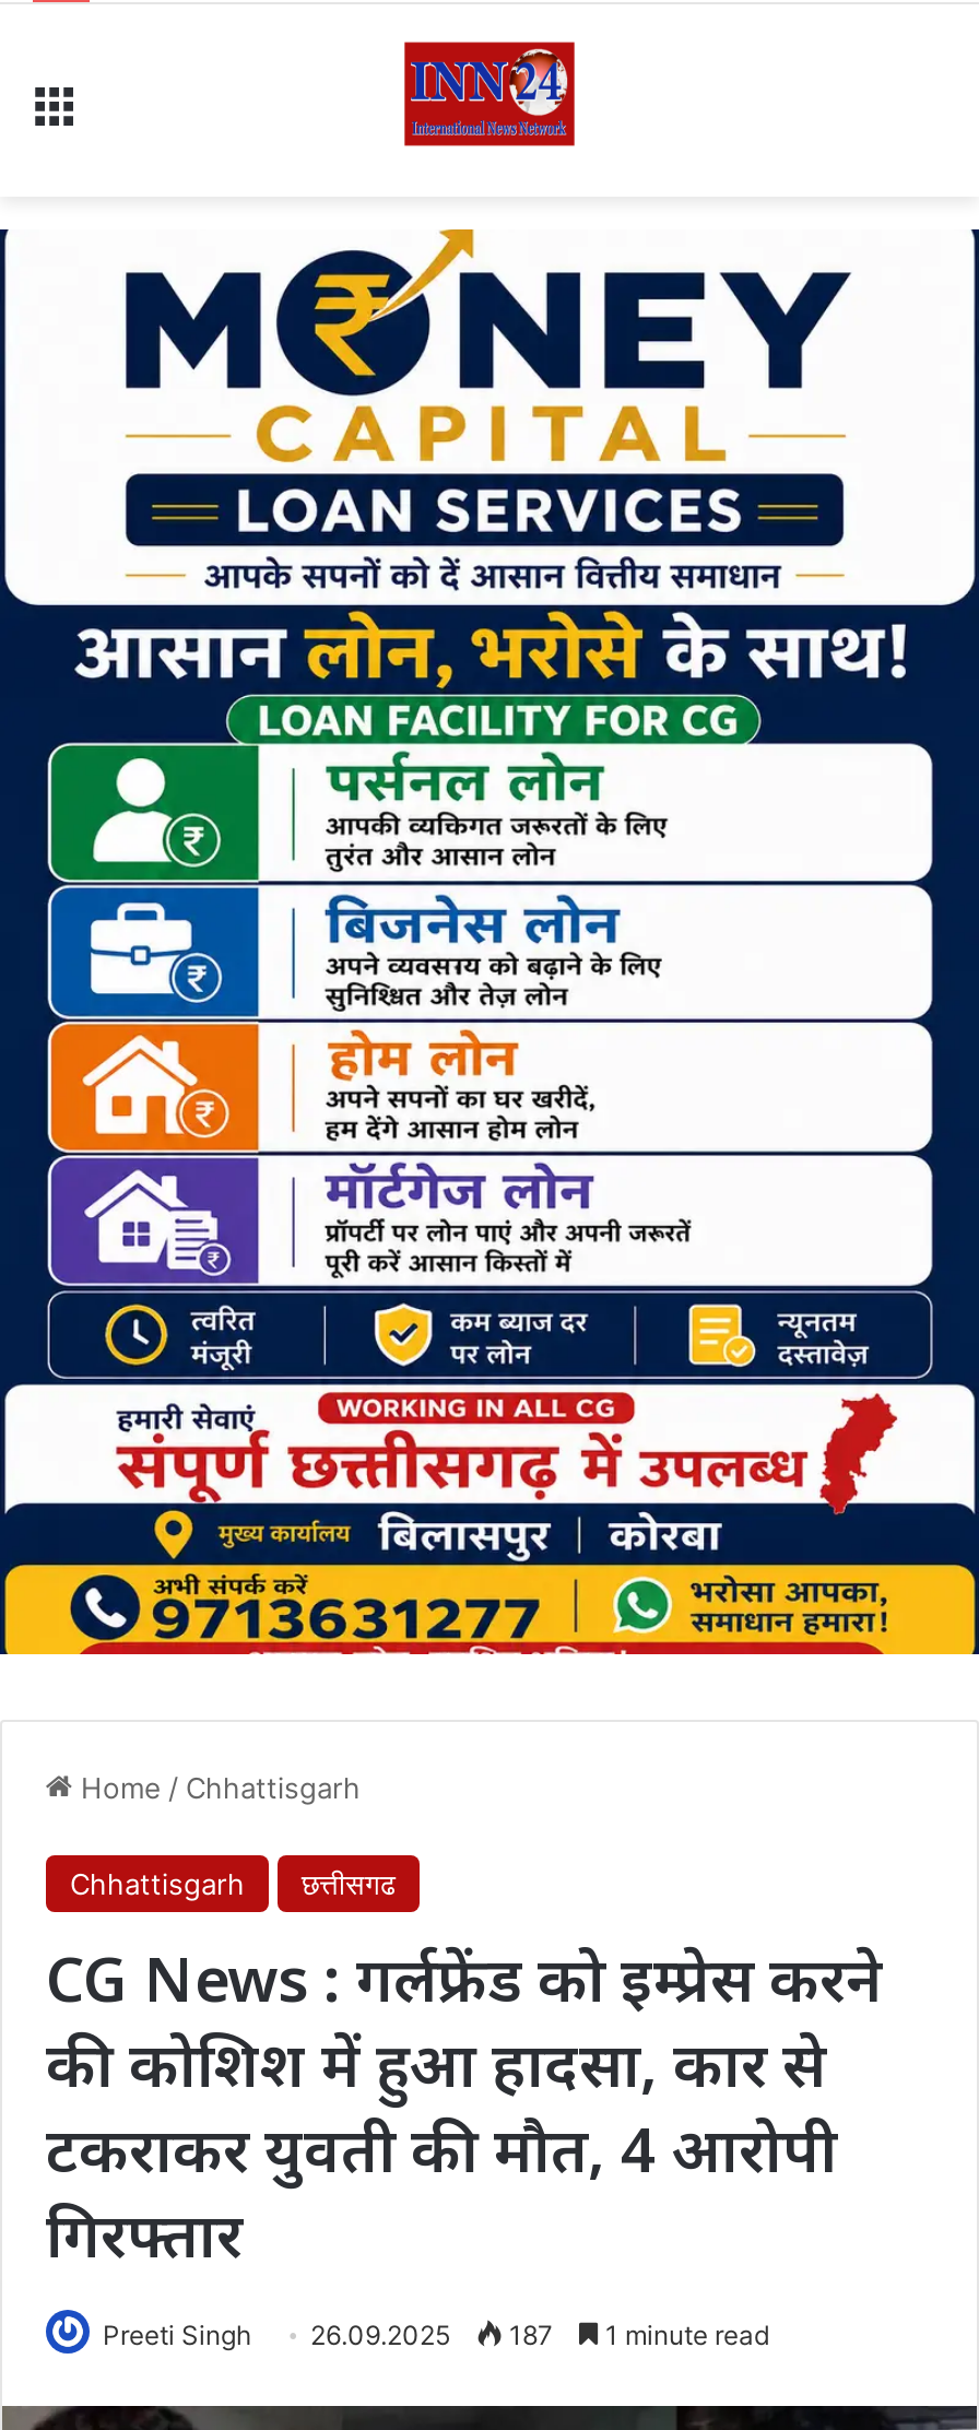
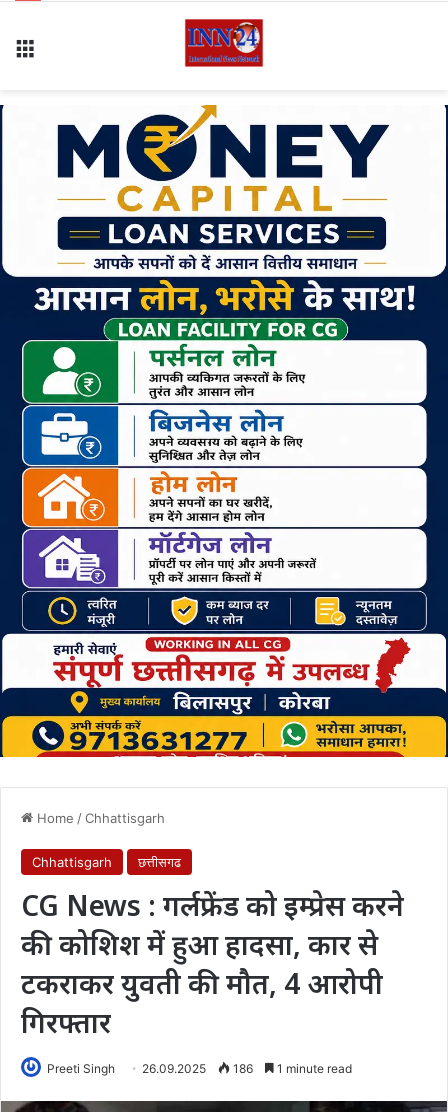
[103,2318,769,2350] Preeti Singh 26.09.2025 187 1 minute read -> [47,1061,352,1076] Preeti Singh 26.09.2025 186 1 minute read

